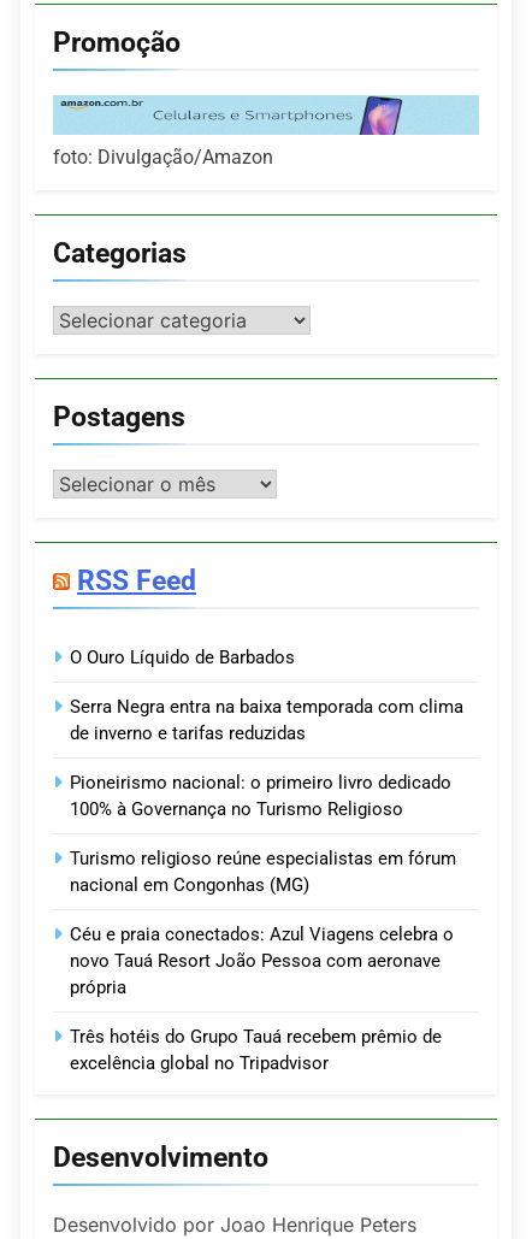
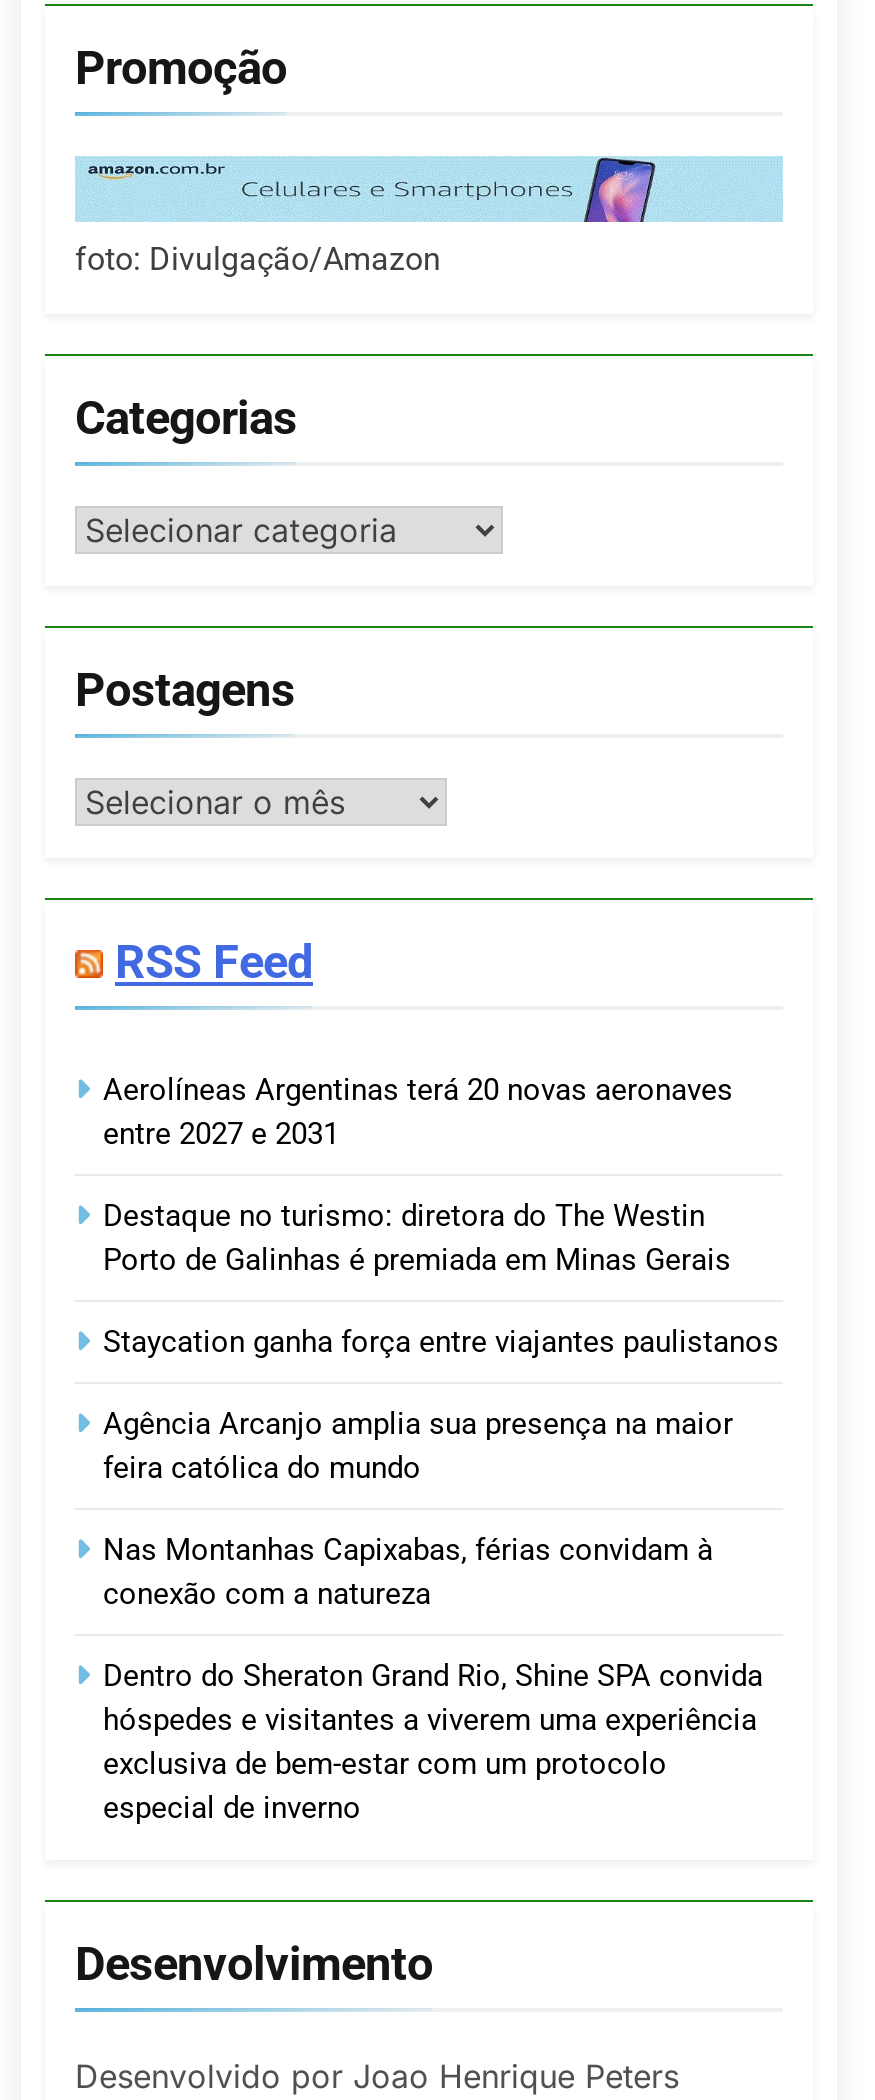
[70,647,295,668] O Ouro Líquido de Barbados -> [103,1072,733,1152] Aerolíneas Argentinas terá 20 novas aeronaves | entre 2027 e 2031
[70,696,463,744] Serra Negra entra na baixa temporada com clima | de inverno e tarifas reduzidas -> [103,1198,731,1278] Destaque no turismo: diretora do The Westin | Porto de Galinhas é premiada em Minas Gerais
[70,772,451,820] Pioneirismo nacional: o primeiro livro dedicado | 100% à Governança no Turismo Religioso -> [103,1324,779,1360] Staycation ganha força entre viajantes paulistanos
[70,848,456,896] Turismo religioso reúne especialistas em fórum | nacional em Congonhas (MG) -> [103,1406,733,1486] Agência Arcanjo amplia sua presença na maior | feira católica do mundo
[70,924,454,998] Céu e praia conectados: Azul Viagens celebra o | novo Tauá Resort João Pessoa com aeronave | própria -> [103,1532,713,1612] Nas Montanhas Capixabas, férias convidam à | conexão com a natureza
[70,1026,442,1074] Três hotéis do Grupo Tauá recebem prêmio de | excelência global no Tripadvisor -> [103,1658,763,1826] Dentro do Sheraton Grand Rio, Shine SPA convida | hóspedes e visitantes a viverem uma experiência | exclusiva de bem-estar com um protocolo | especial de inverno

